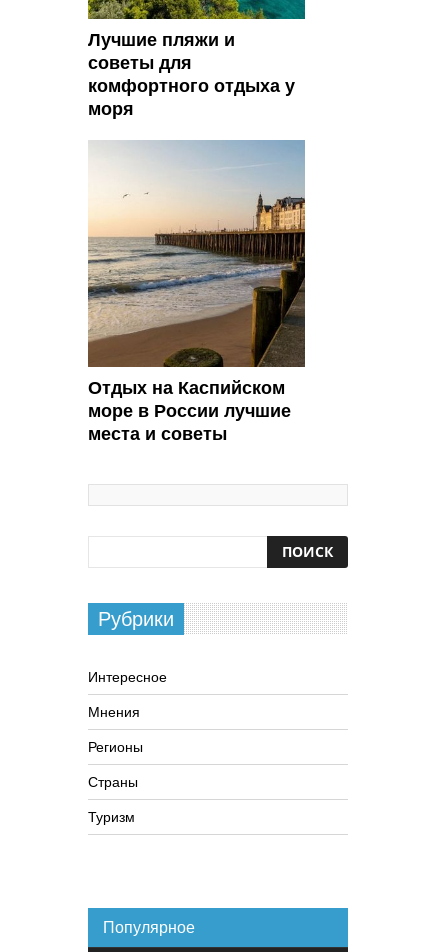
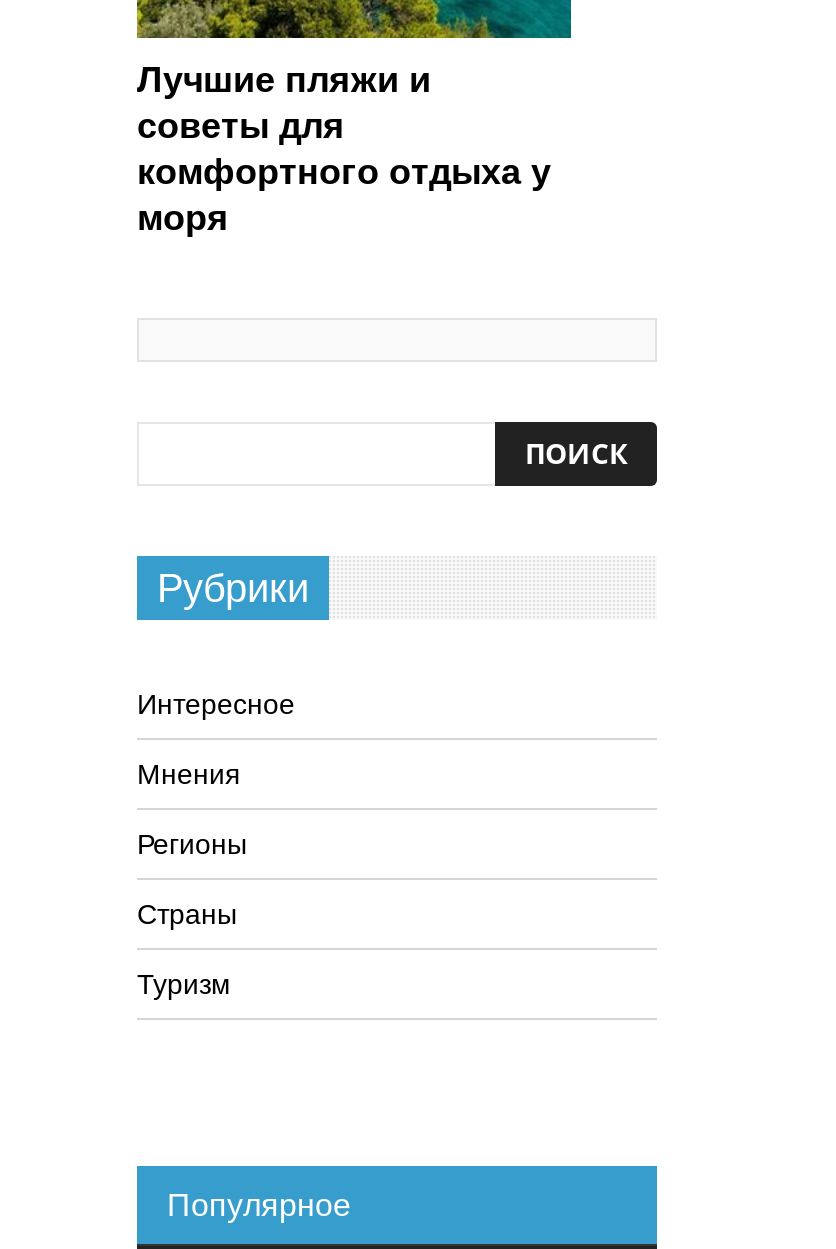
[87,139,306,444] [image] | Отдых на Каспийском | море в России лучшие | места и советы -> none

